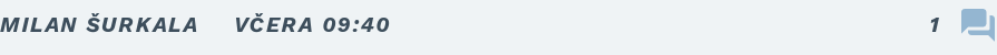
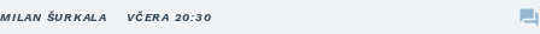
[234,12,940,36] VČERA 09:40 | 1 -> [127,11,211,23] VČERA 20:30

